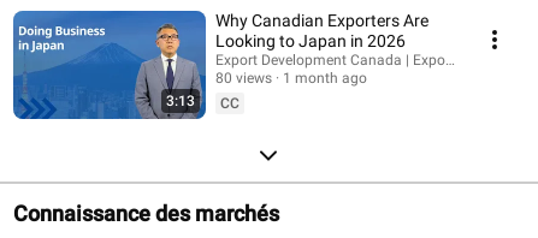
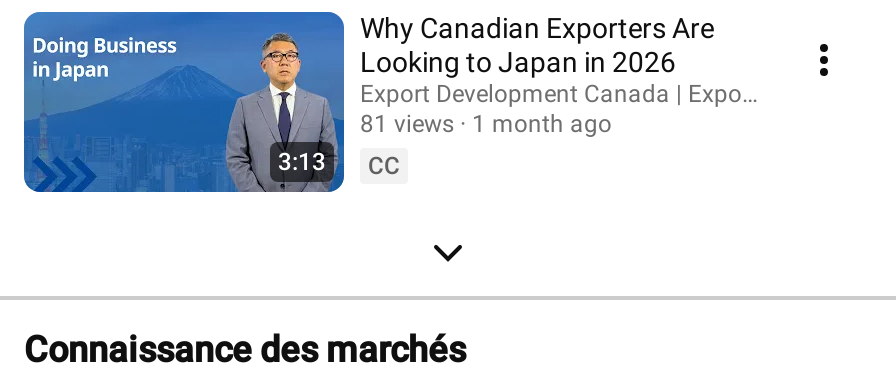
[215,70,367,87] 80 views 1 month ago -> [360,110,612,138] 81 views 1 month ago

